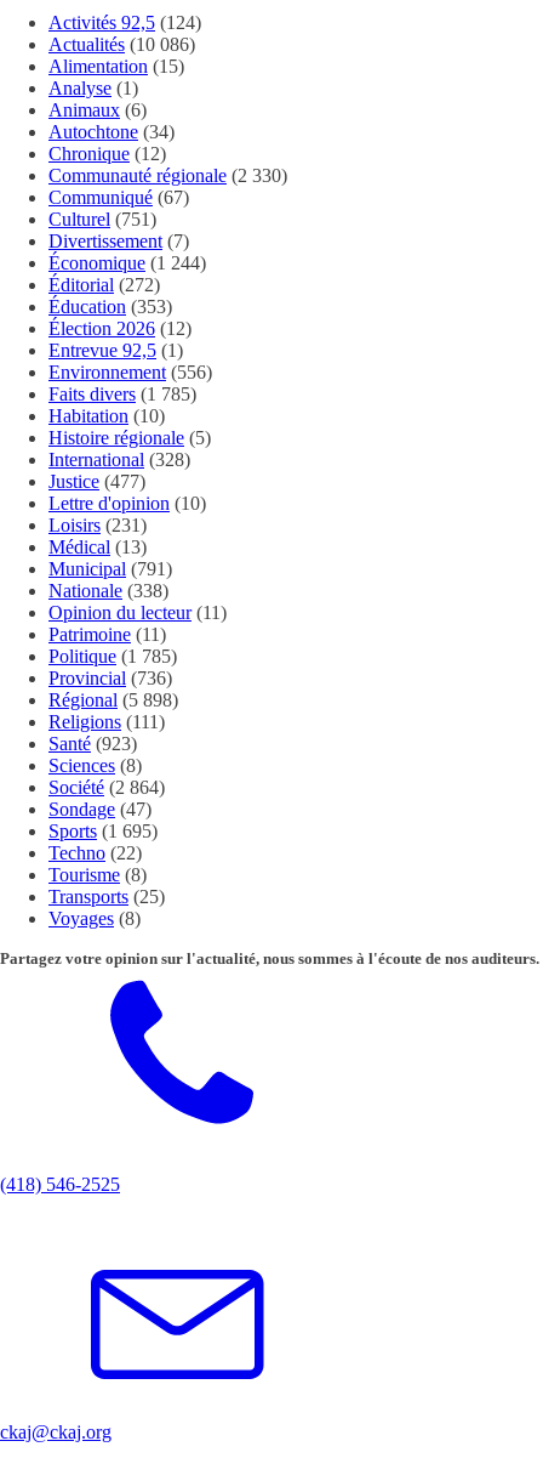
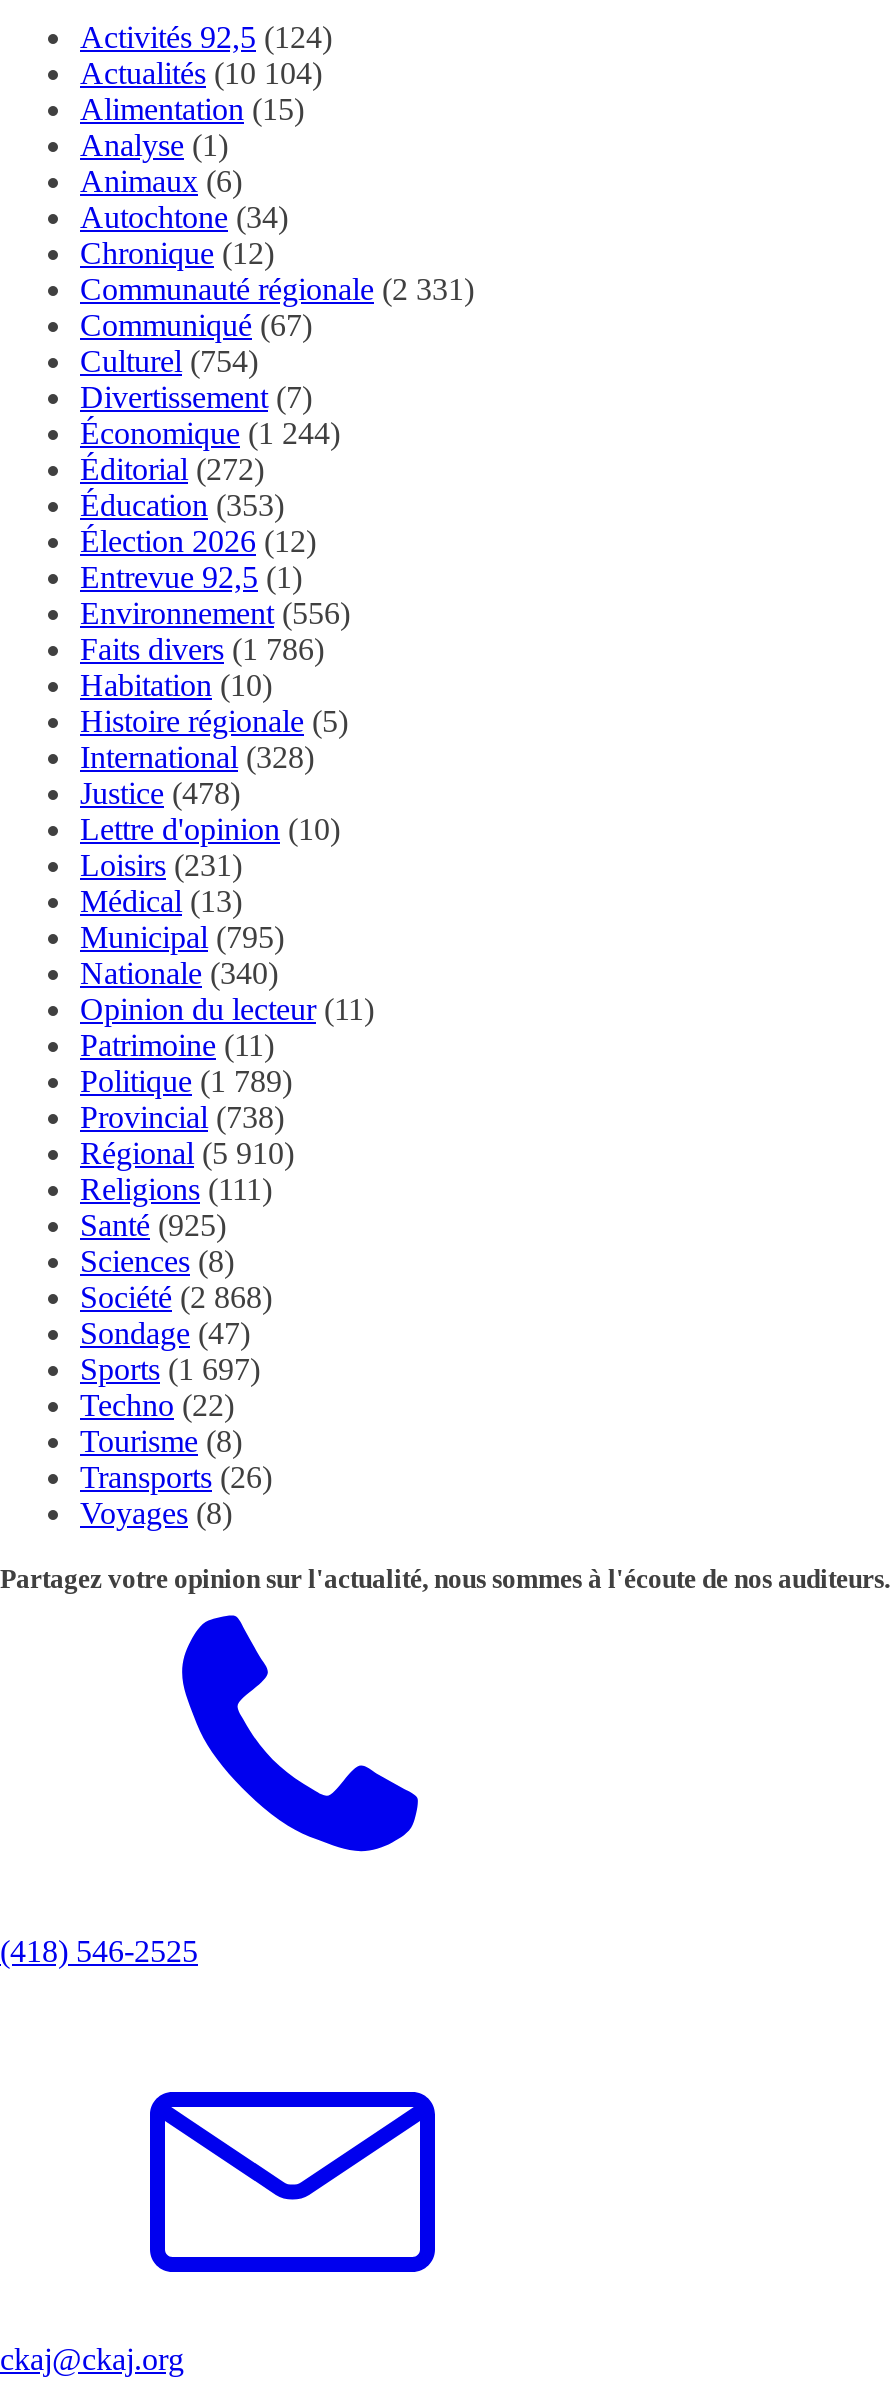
[48,34,195,54] Actualités (10 086) -> [80,55,322,89] Actualités (10 104)
[48,165,287,185] Communauté régionale (2 330) -> [80,271,474,305] Communauté régionale (2 331)
[48,208,156,229] Culturel (751) -> [80,343,258,377] Culturel (754)
[48,383,196,404] Faits divers (1 785) -> [80,631,324,665] Faits divers (1 786)
[48,471,145,491] Justice (477) -> [80,775,240,809] Justice (478)
[48,558,172,579] Municipal (791) -> [80,919,284,953] Municipal (795)
[48,580,168,601] Nationale (338) -> [80,955,278,989] Nationale (340)
[48,645,177,666] Politique (1 785) -> [80,1063,292,1097] Politique (1 789)
[48,667,172,688] Provincial (736) -> [80,1099,284,1133] Provincial (738)
[48,689,178,710] Régional (5 898) -> [80,1135,294,1169] Régional (5 910)
[48,733,137,754] Santé (923) -> [80,1207,226,1241] Santé (925)
[48,777,165,797] Société (2 864) -> [80,1279,272,1313] Société (2 868)
[48,820,158,841] Sports(1 695) -> [80,1351,260,1385] Sports(1 697)
[48,886,165,906] Transports(25) -> [80,1459,272,1493] Transports(26)

